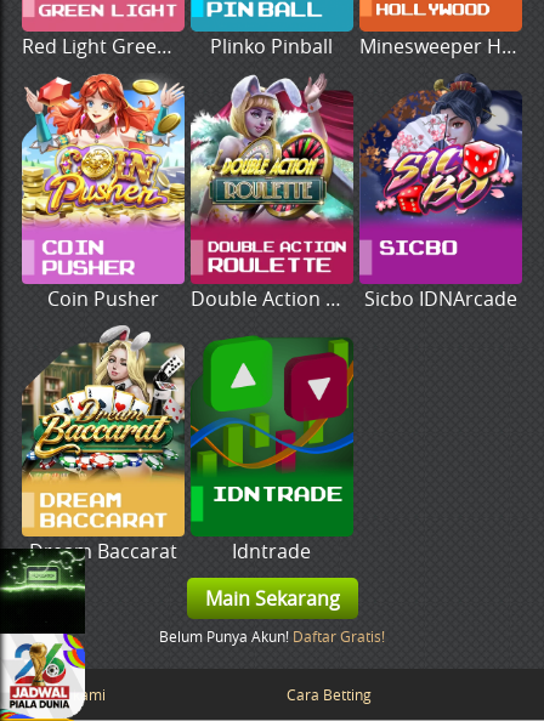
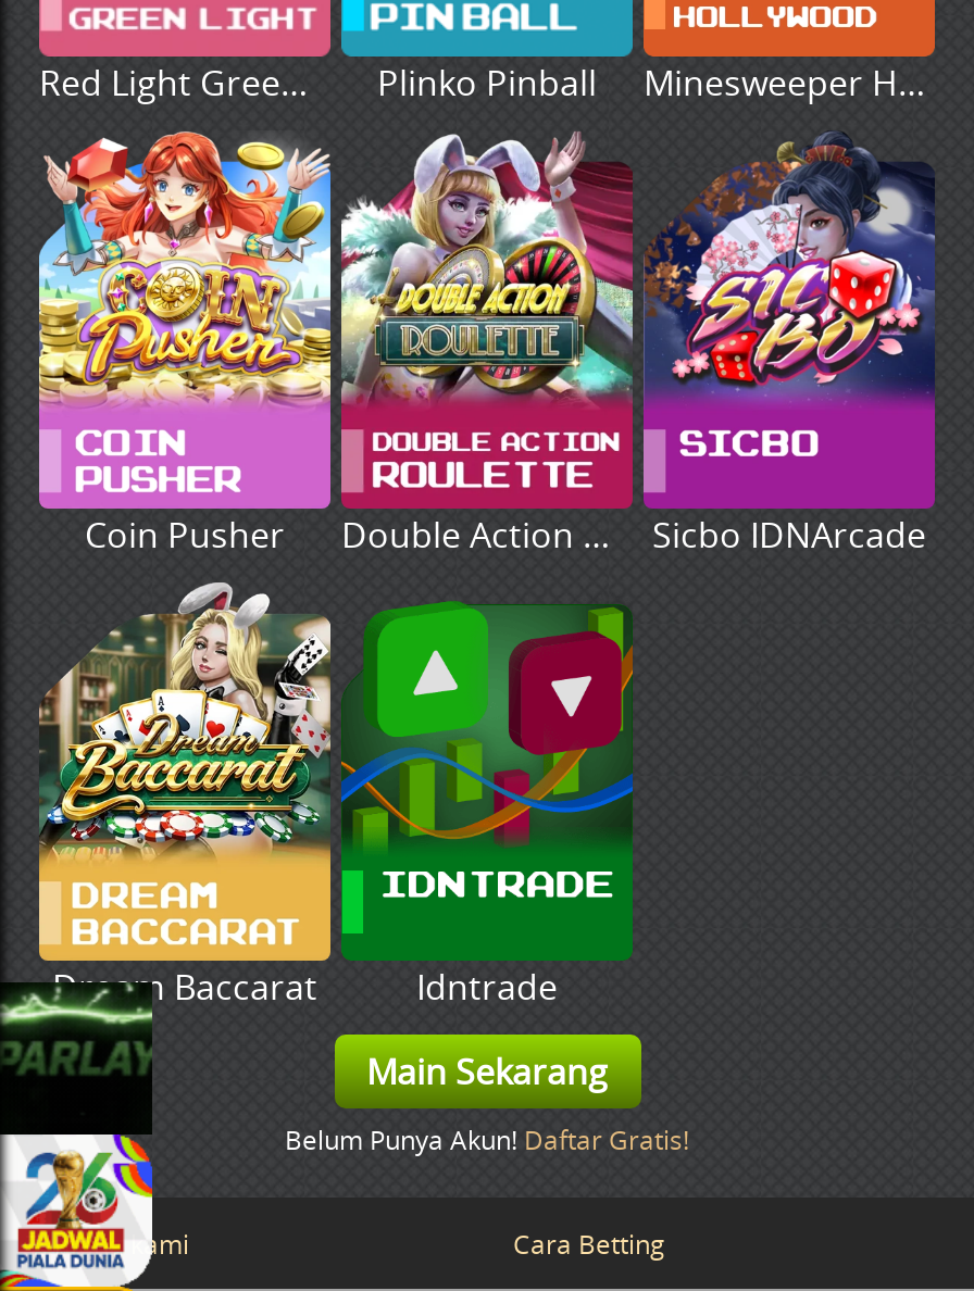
[4,553,86,598] [image] -> [7,989,154,1074] [image]

